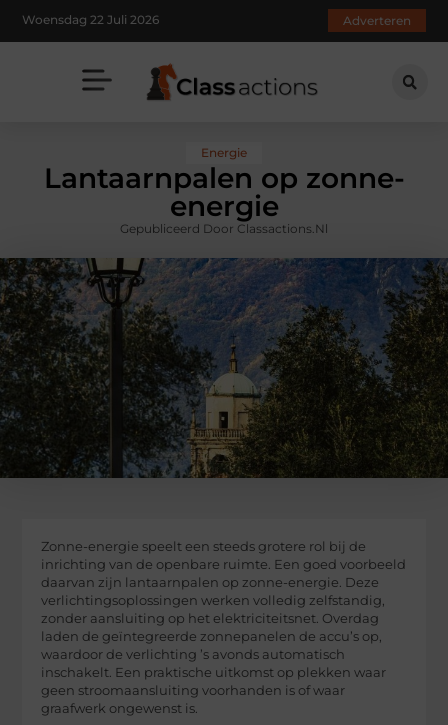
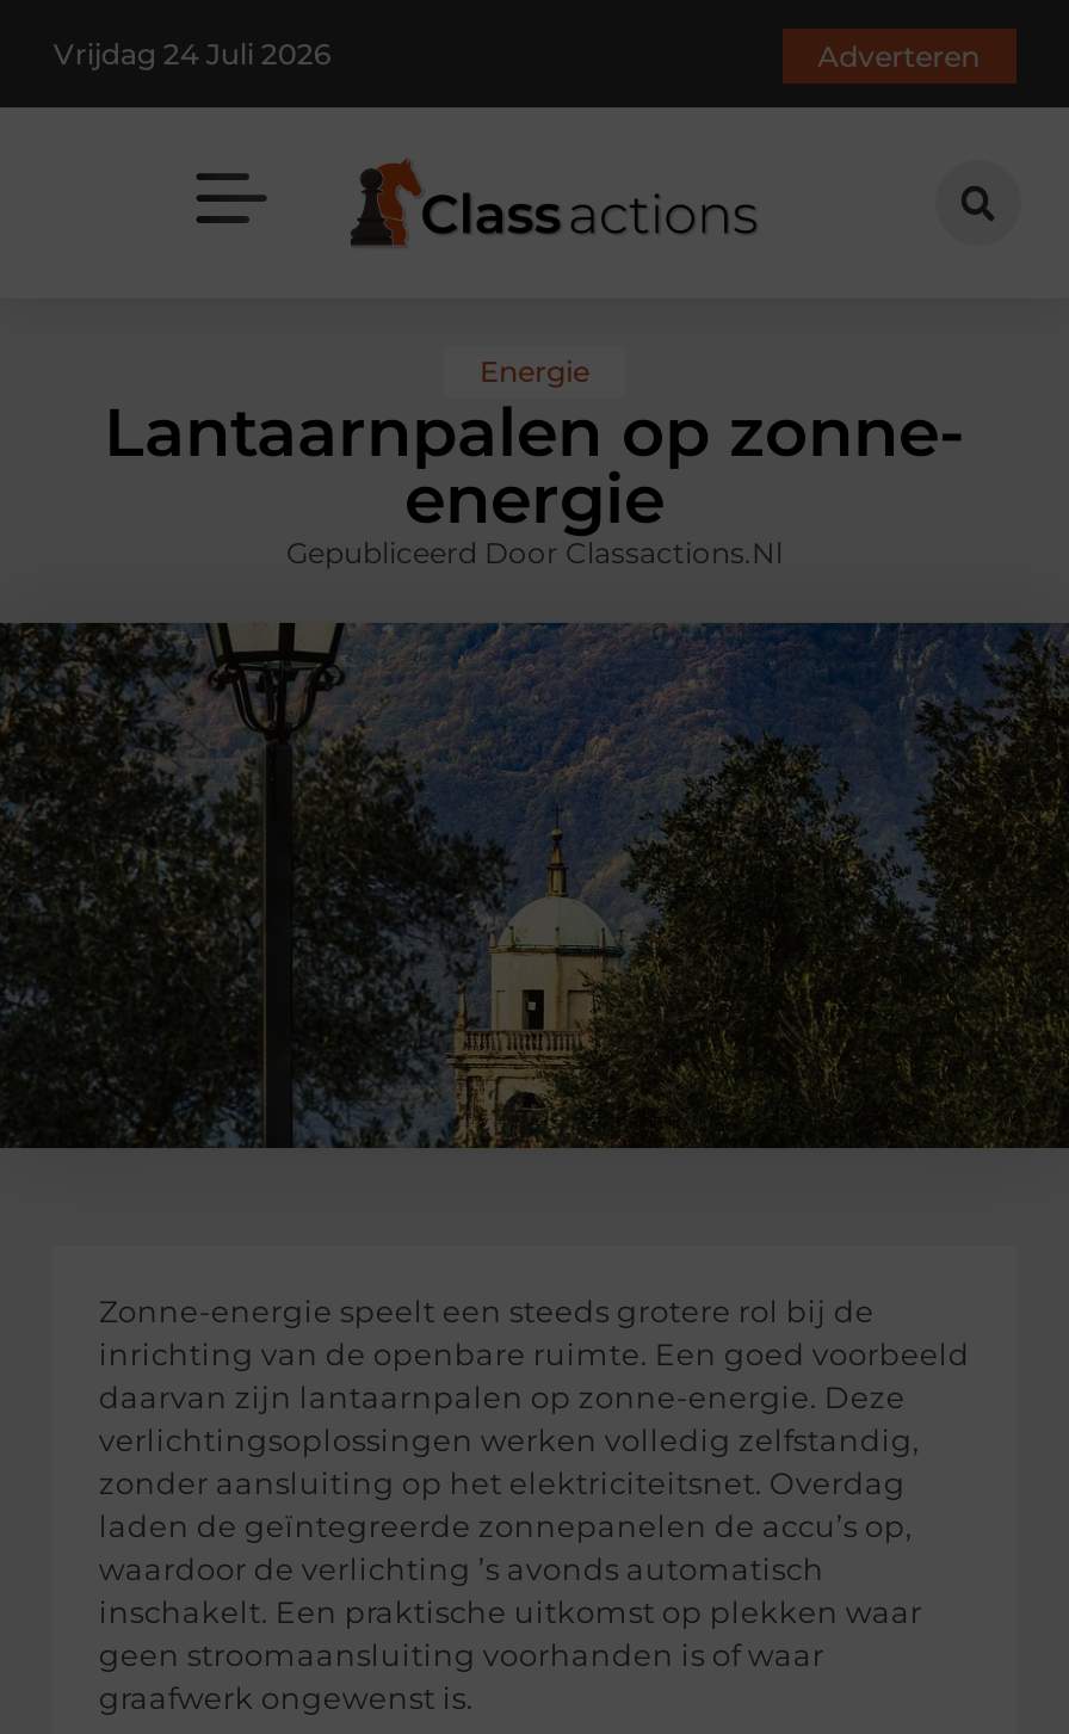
[22,12,159,27] Woensdag 22 Juli 2026 -> [53,35,330,71] Vrijdag 24 Juli 2026

